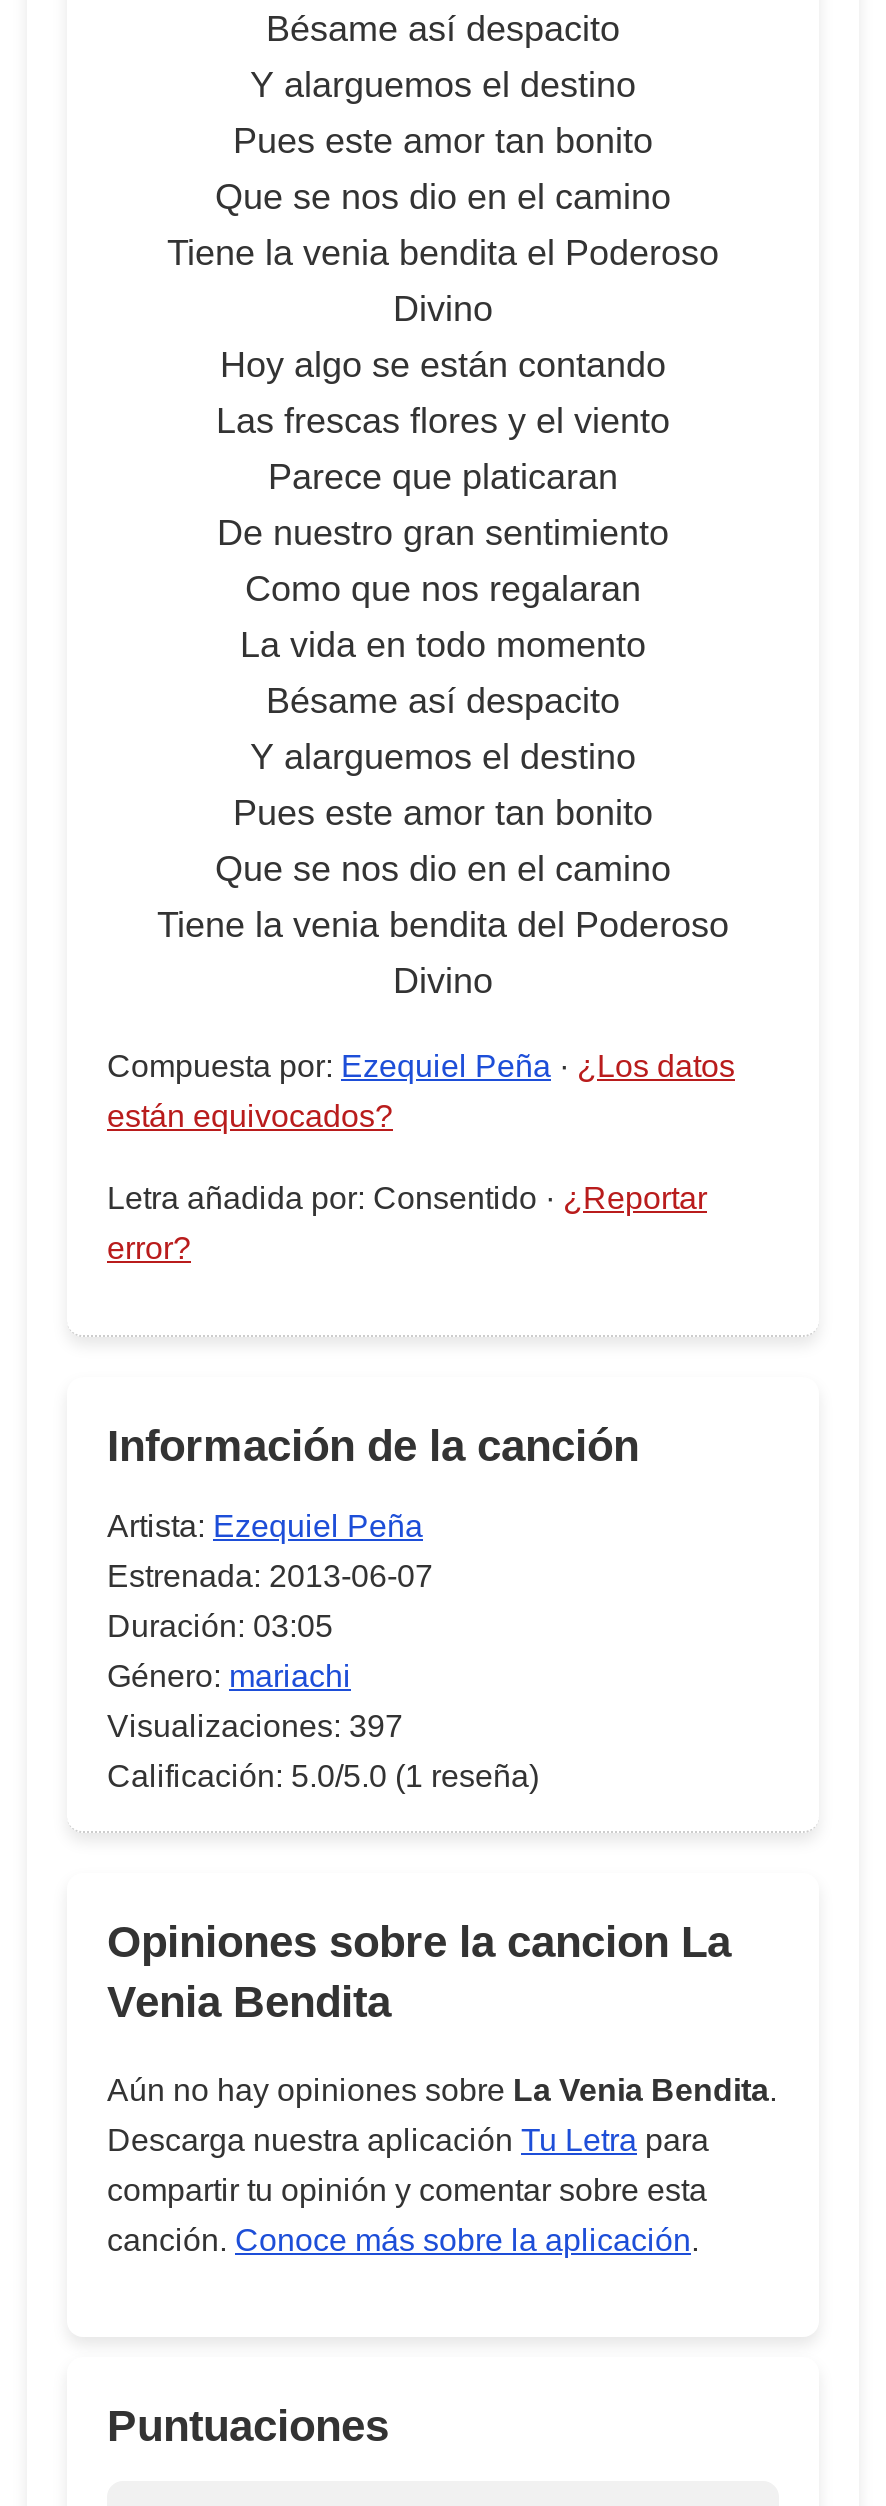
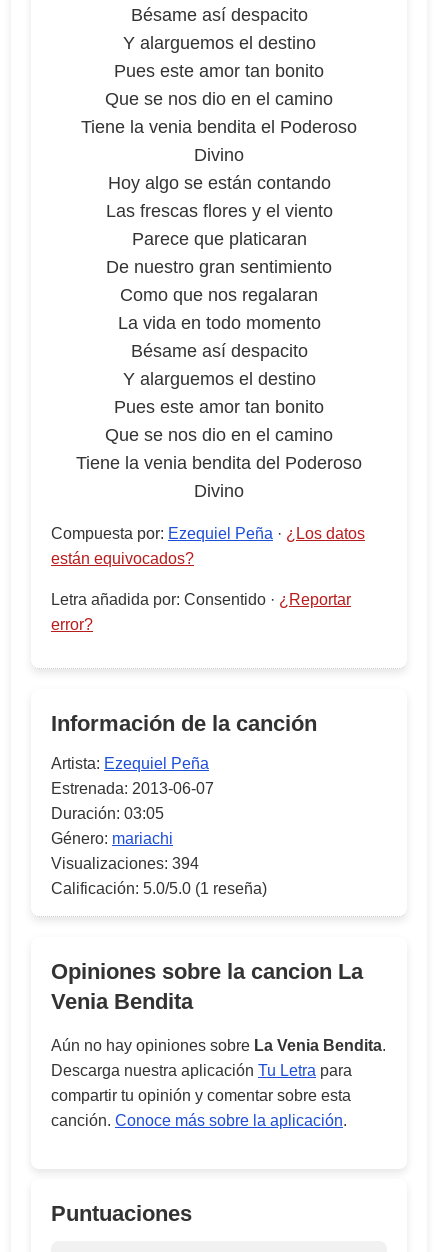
[107,1709,403,1743] Visualizaciones: 397 -> [51,855,199,872] Visualizaciones: 394

